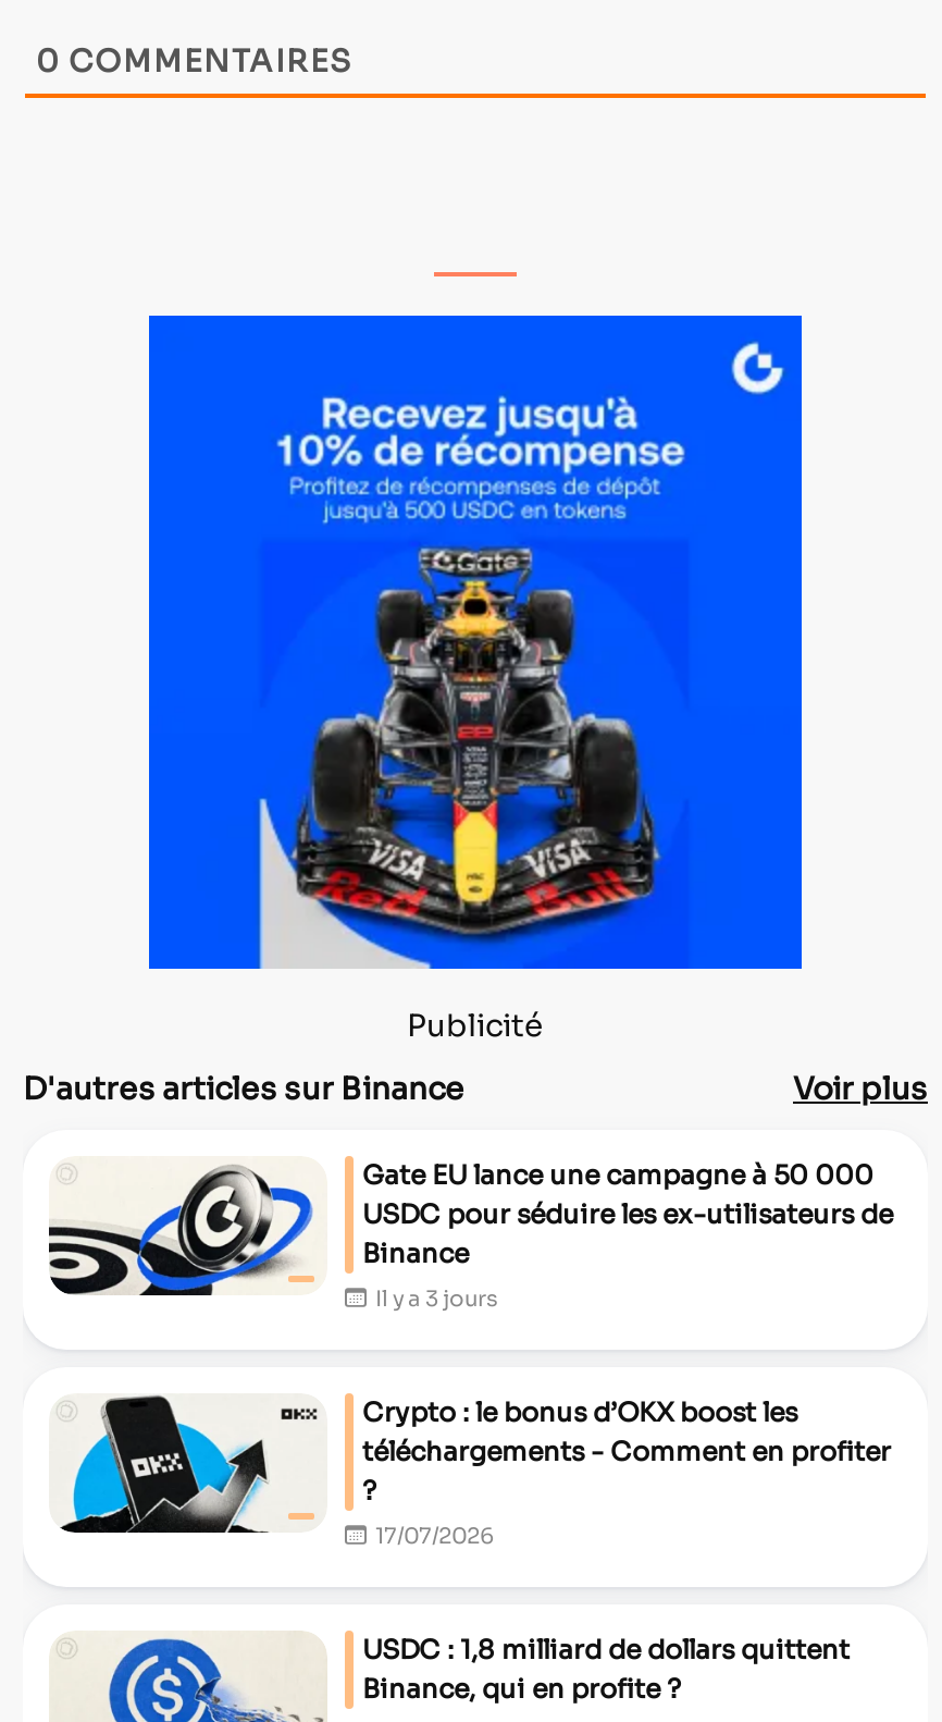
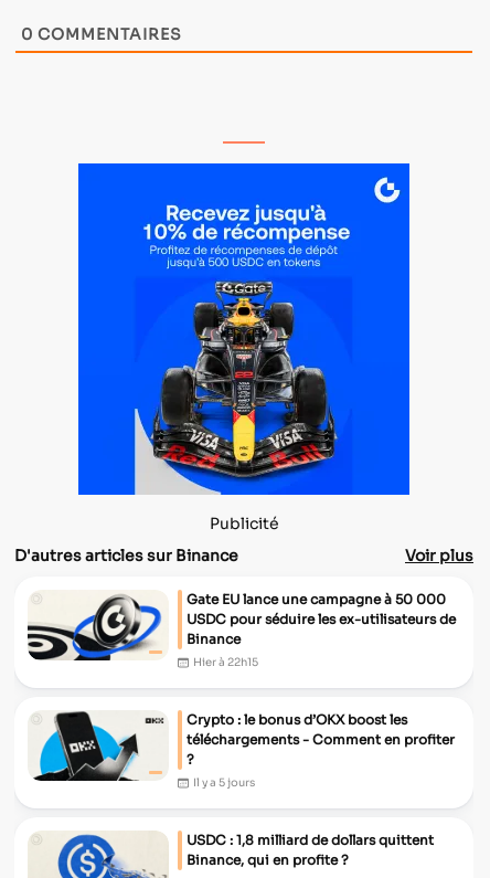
[375,1283,497,1311] Il y a 3 jours -> [193,655,258,670] Hier à 22h15
[375,1520,495,1548] 17/07/2026 -> [193,776,255,790] Il y a 5 jours

